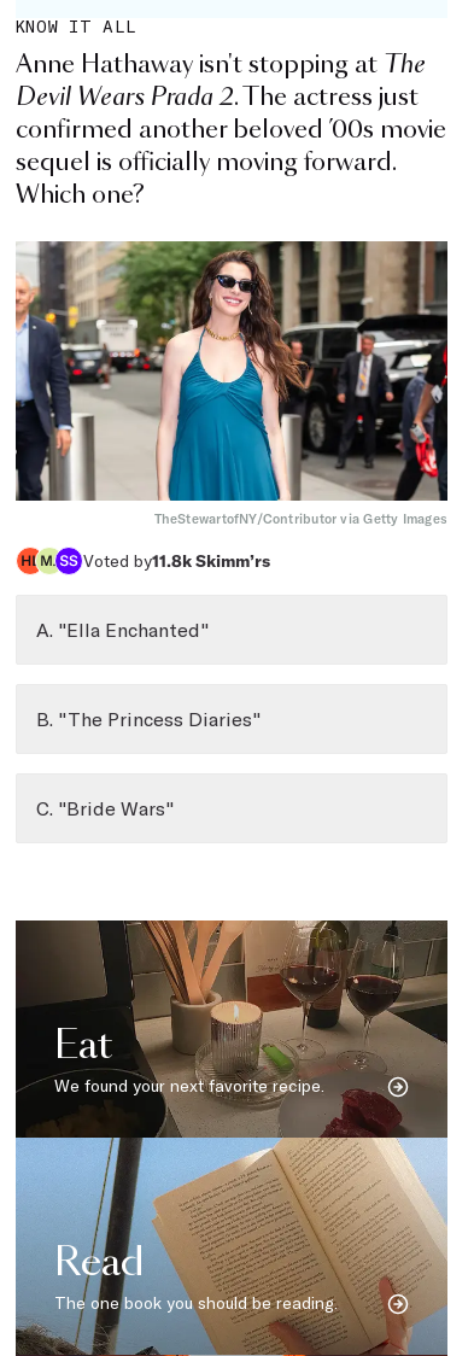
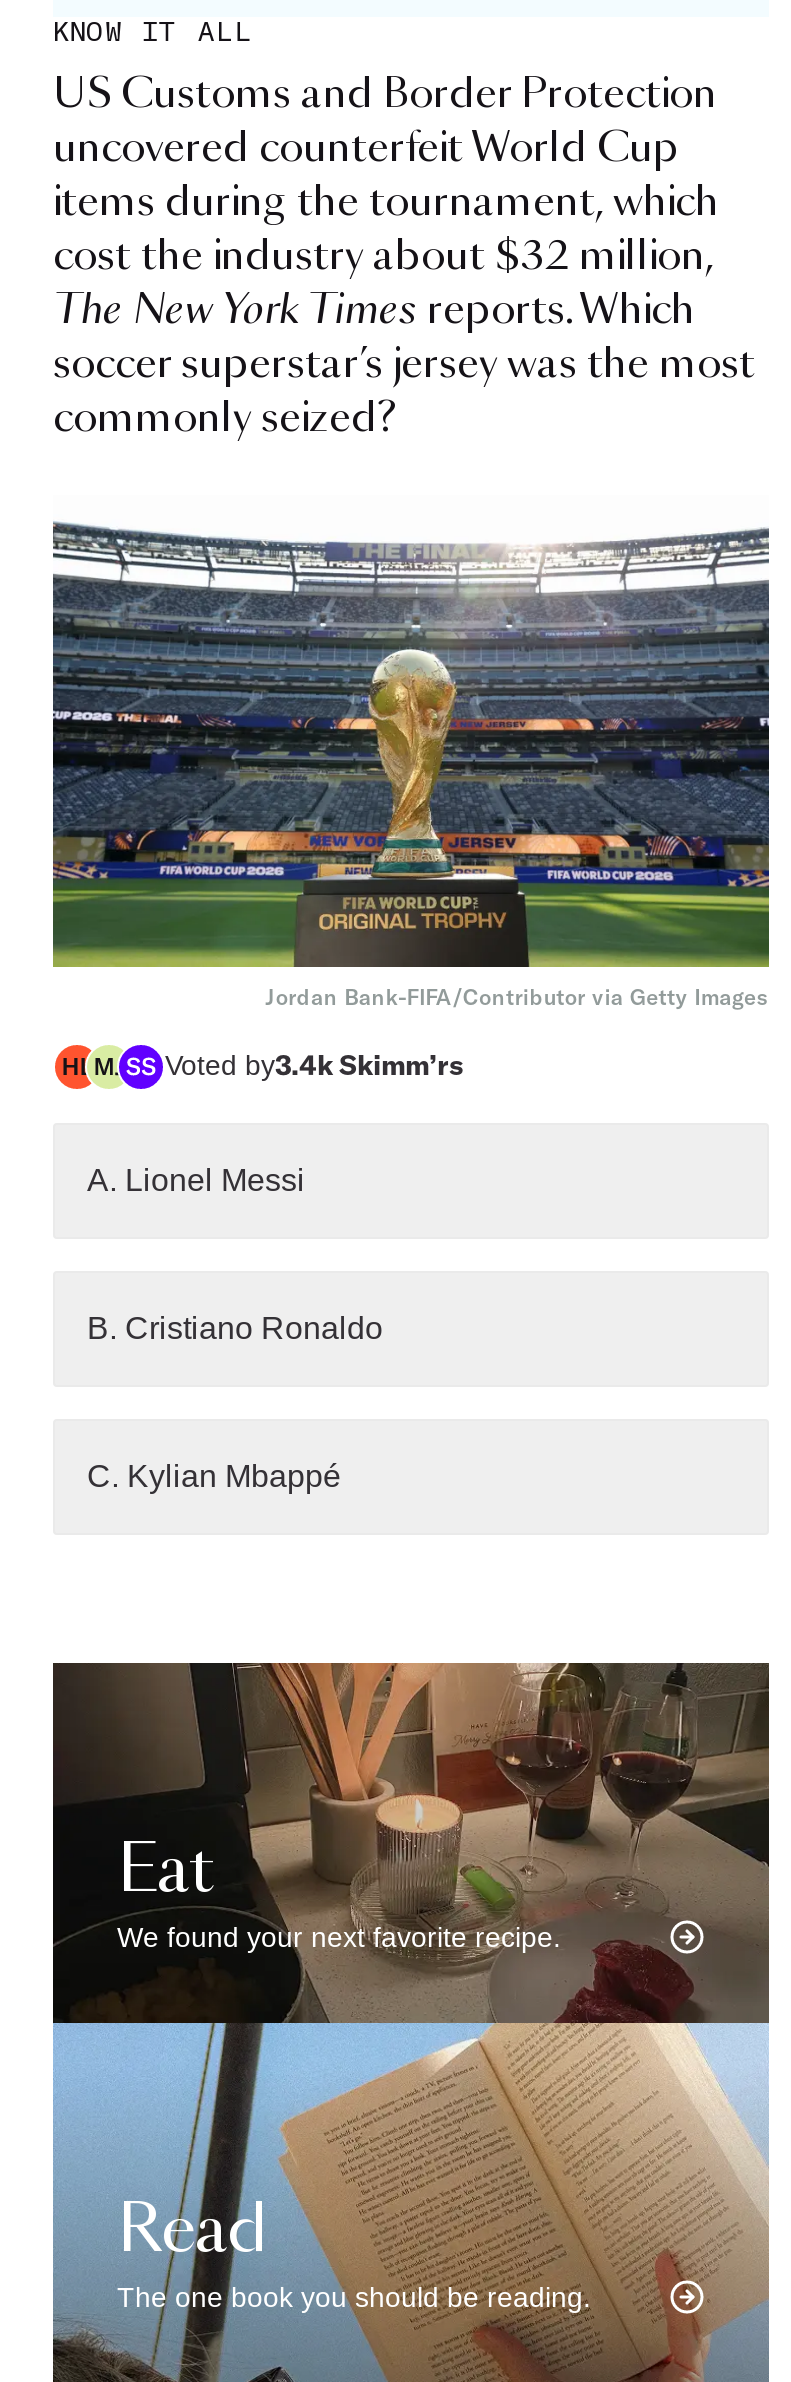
[16,53,446,208] Anne Hathaway isn't stopping at The | Devil Wears Prada 2. The actress just | confirmed another beloved ’00s movie | sequel is officially moving forward. | Which one? -> [53,75,755,439] US Customs and Border Protection | uncovered counterfeit World Cup | items during the tournament, which | cost the industry about $32 million, | The New York Times reports. Which | soccer superstar’s jersey was the most | commonly seized?
[14,250,449,528] [image] | TheStewartofNY/Contributor via Getty Images -> [51,521,771,1010] [image] | Jordan Bank-FIFA/Contributor via Getty Images
[83,550,270,572] Voted by11.8kSkimm’rs -> [165,1047,463,1083] Voted by3.4kSkimm’rs
[36,618,209,642] A. "Ella Enchanted" -> [87,1162,305,1196] A. Lionel Messi
[36,707,261,732] B. "The Princess Diaries" -> [87,1310,383,1344] B. Cristiano Ronaldo
[36,797,174,821] C. "Bride Wars" -> [87,1458,341,1492] C. Kylian Mbappé

